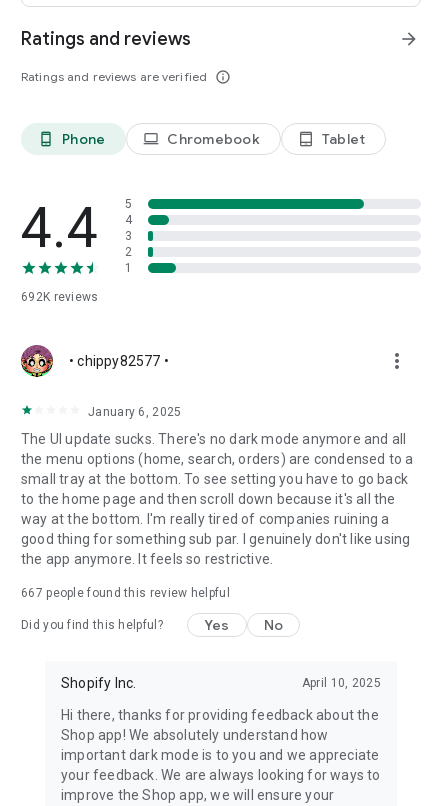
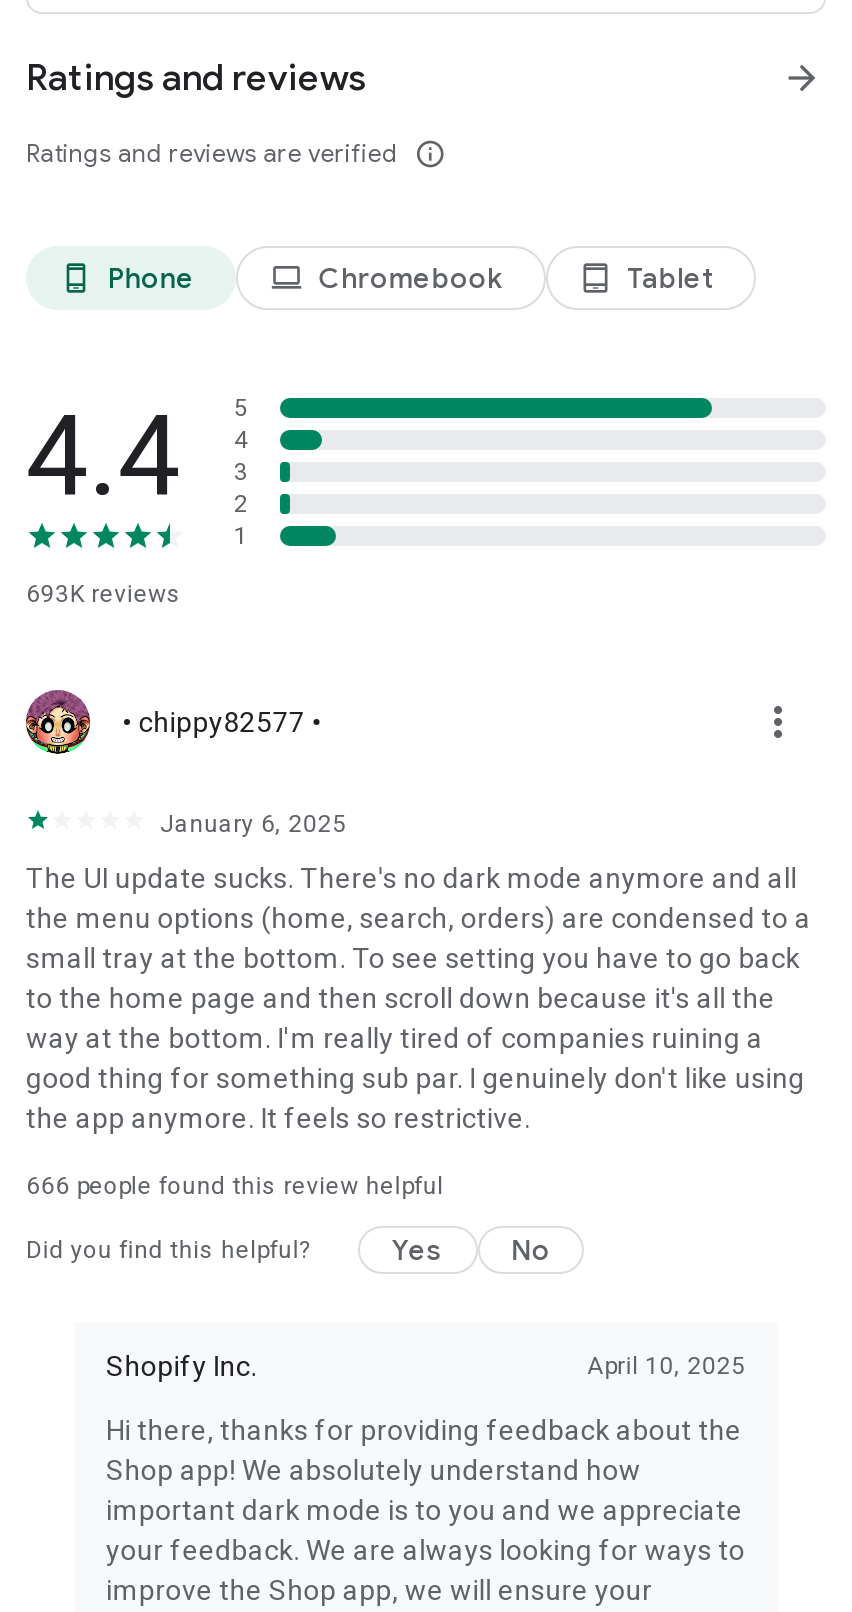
[21,290,99,304] 692K reviews -> [26,580,181,608] 693K reviews
[21,586,230,600] 667 people found this review helpful -> [26,1172,444,1200] 666 people found this review helpful

